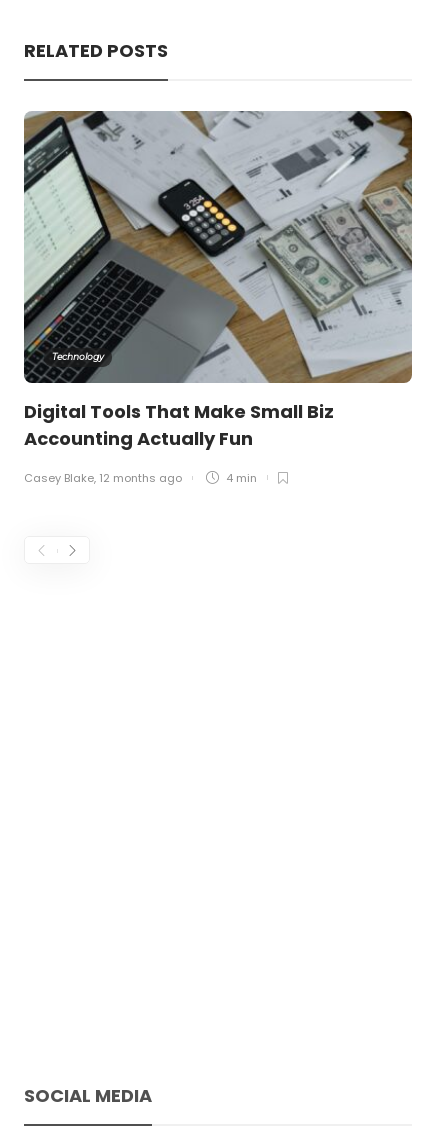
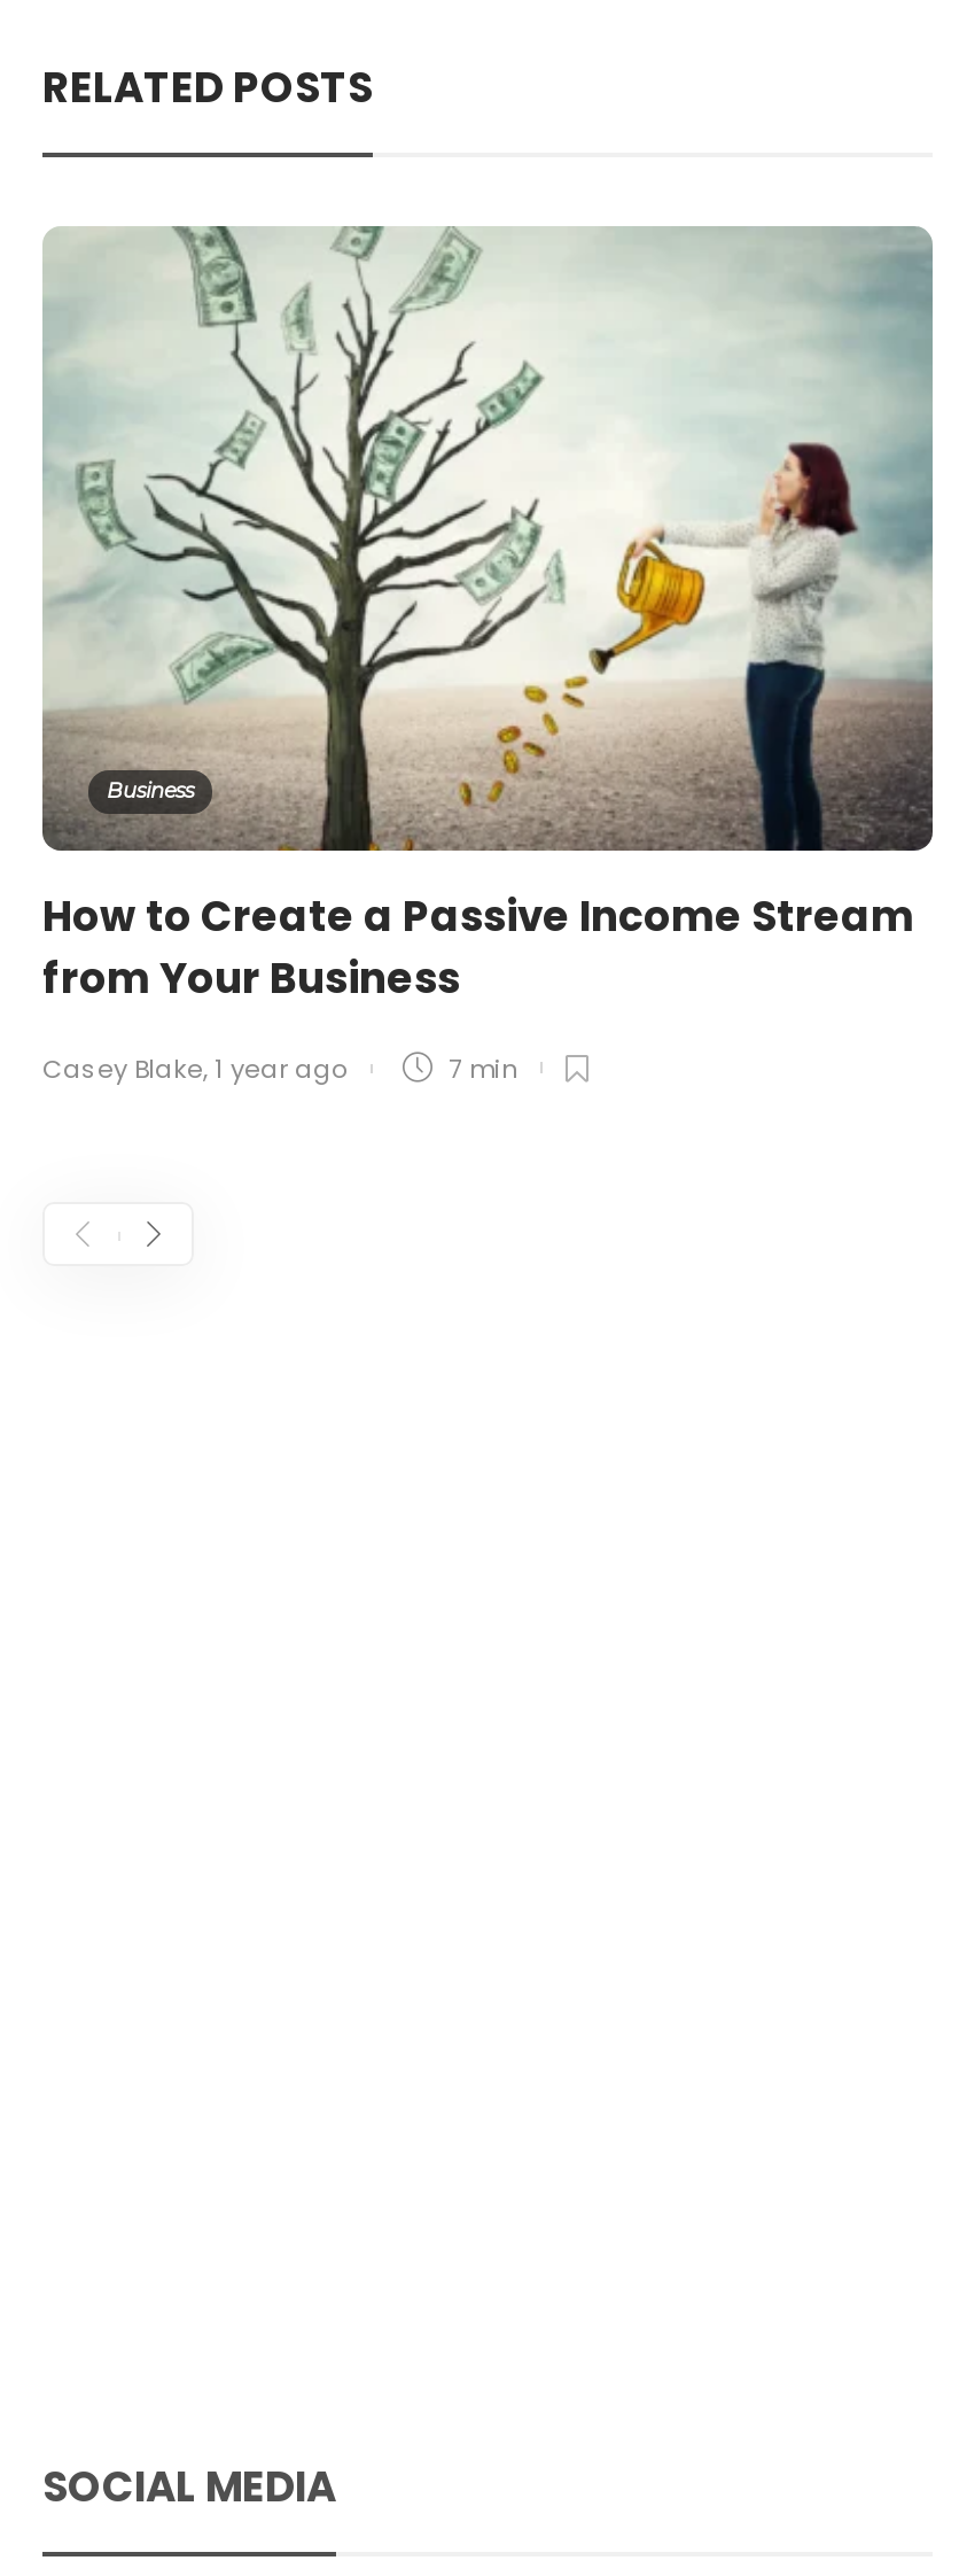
[23,111,413,384] [image] | Technology -> [40,224,935,853] [image] | Business
[24,399,334,451] Digital Tools That Make Small Biz | Accounting Actually Fun -> [42,887,914,1006] How to Create a Passive Income Stream | from Your Business
[24,470,257,486] Casey Blake, 12 months ago | 4 min -> [42,1050,517,1087] Casey Blake, 1 year ago | 7 min

